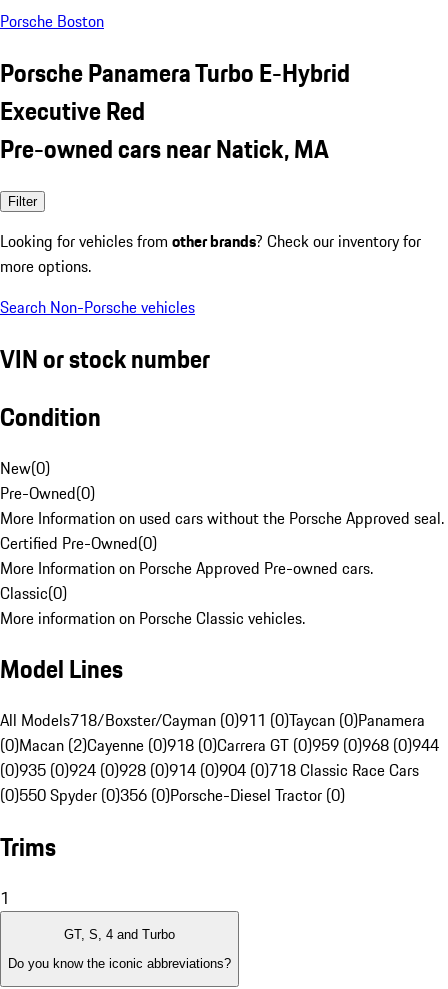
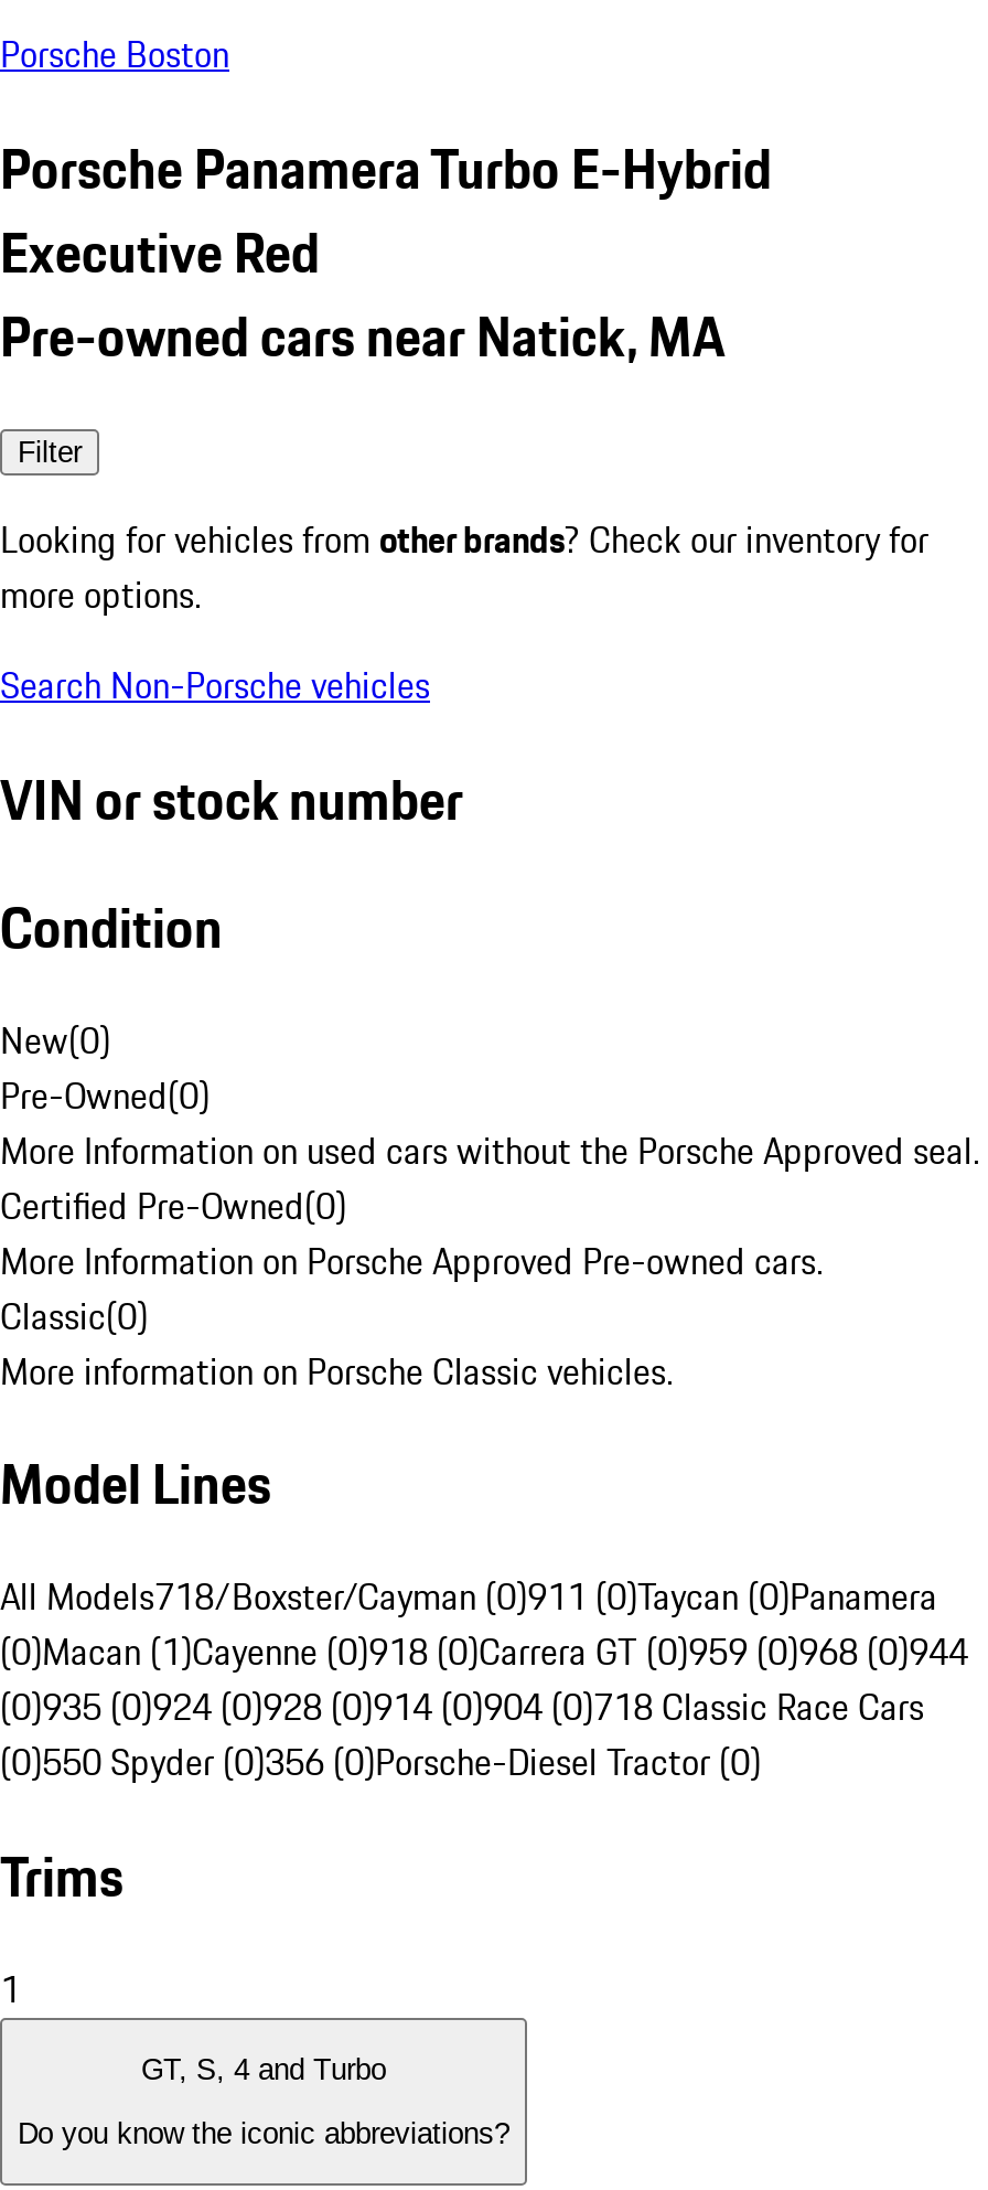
[0,733,439,757] (0)Macan (2)Cayenne (0)918 (0)Carrera GT (0)959 (0)968 (0)944 -> [0,1626,968,1679] (0)Macan (1)Cayenne (0)918 (0)Carrera GT (0)959 (0)968 (0)944

